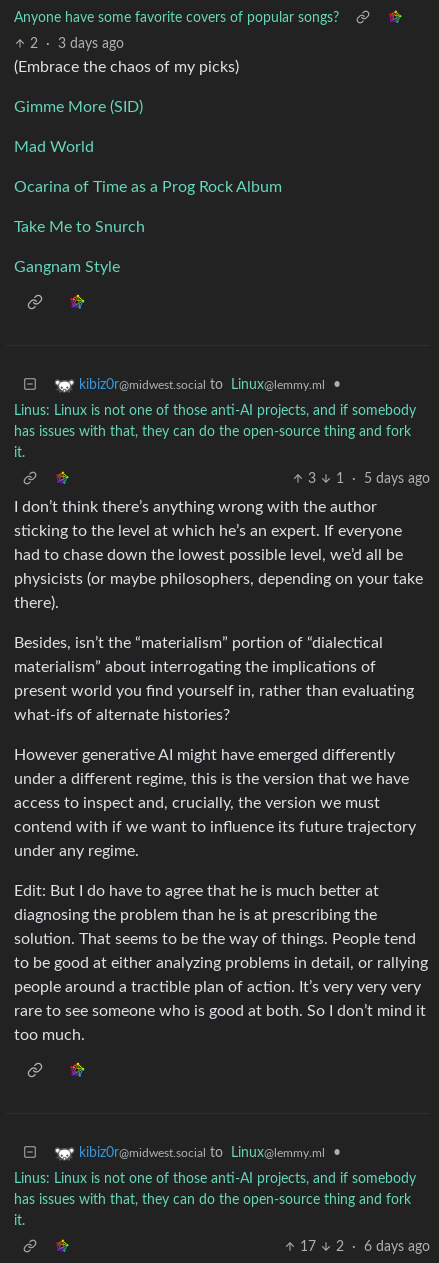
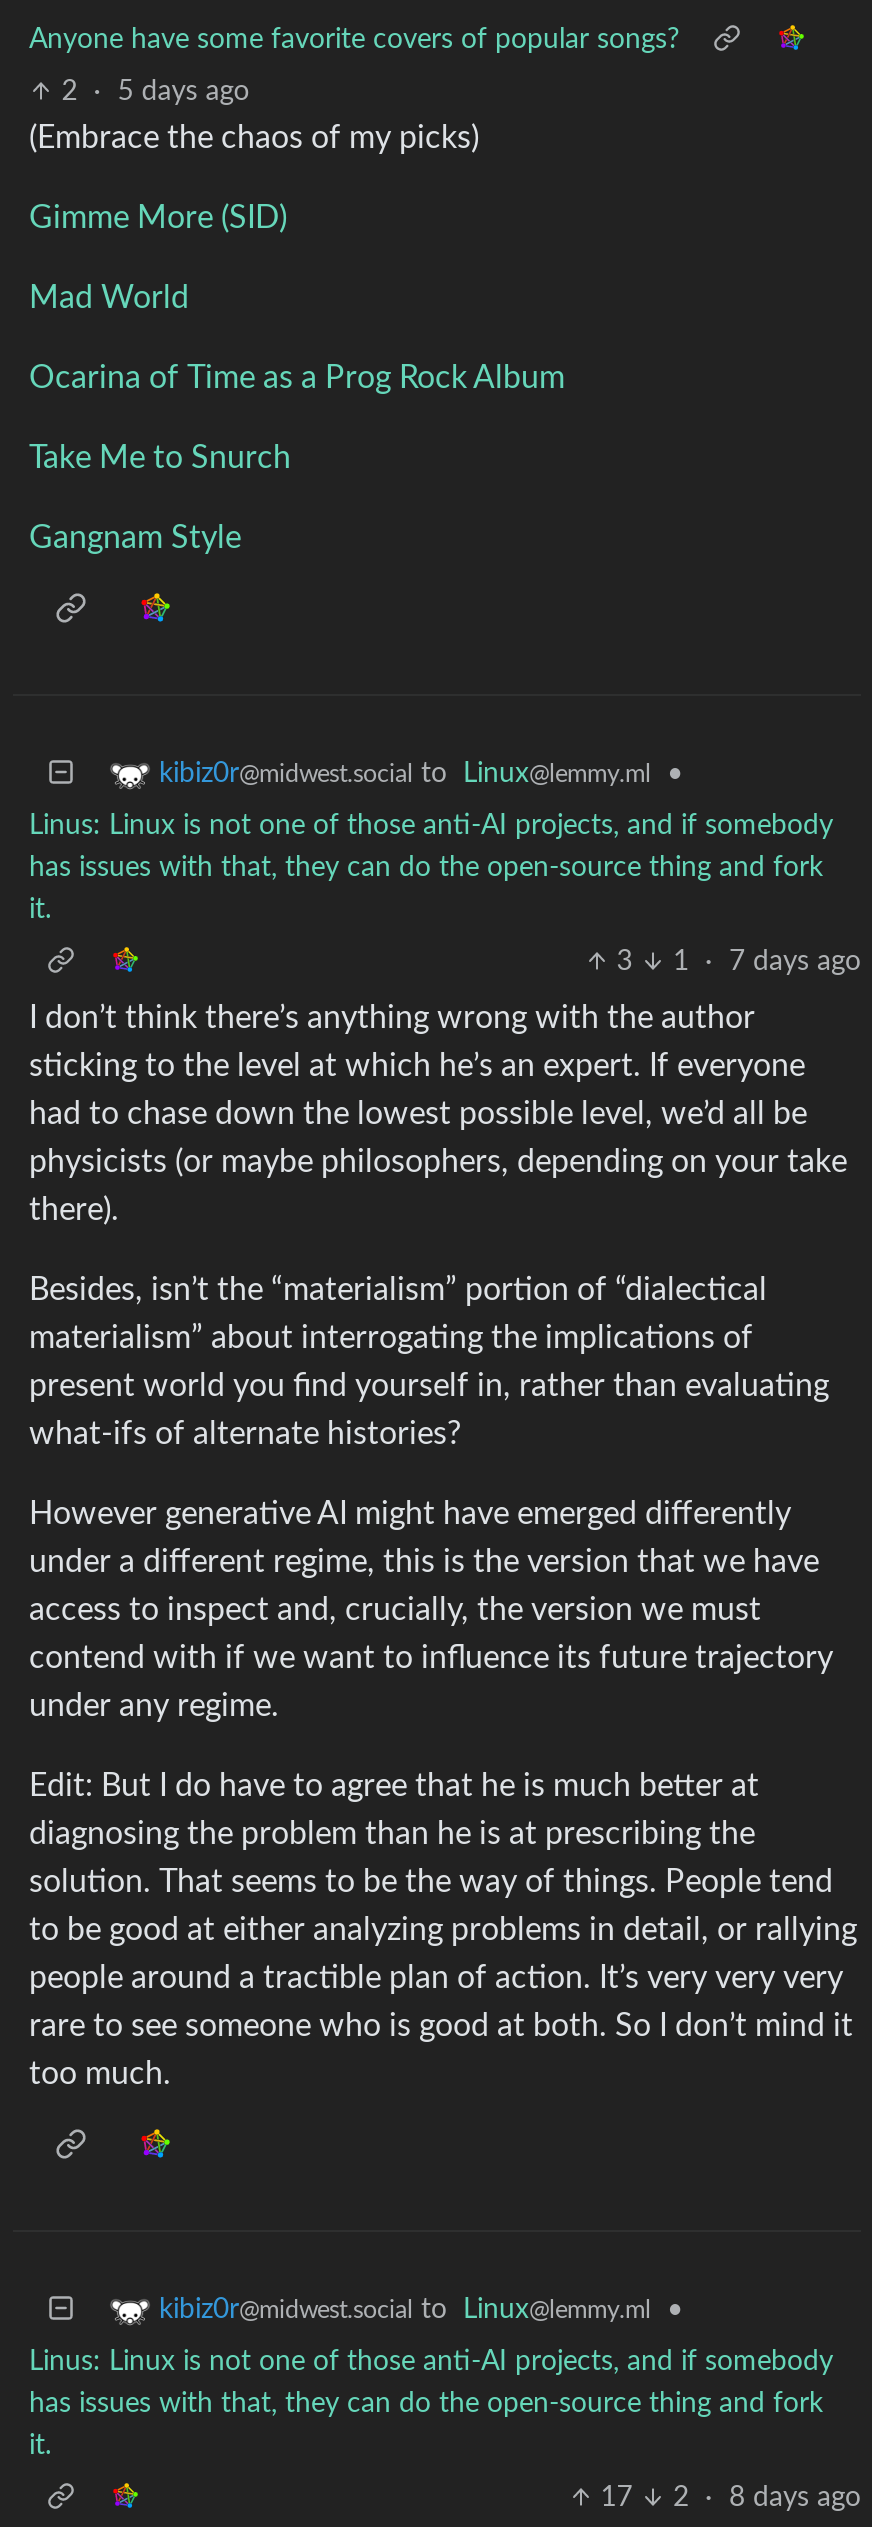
[30,37,124,51] 2 · 3 days ago -> [61,78,249,106] 2 · 5 days ago
[308,472,430,486] 3 1 · 5 days ago -> [617,948,861,976] 3 1 · 7 days ago
[300,1240,430,1254] 17 2 · 6 days ago -> [601,2484,861,2512] 17 2 · 8 days ago

